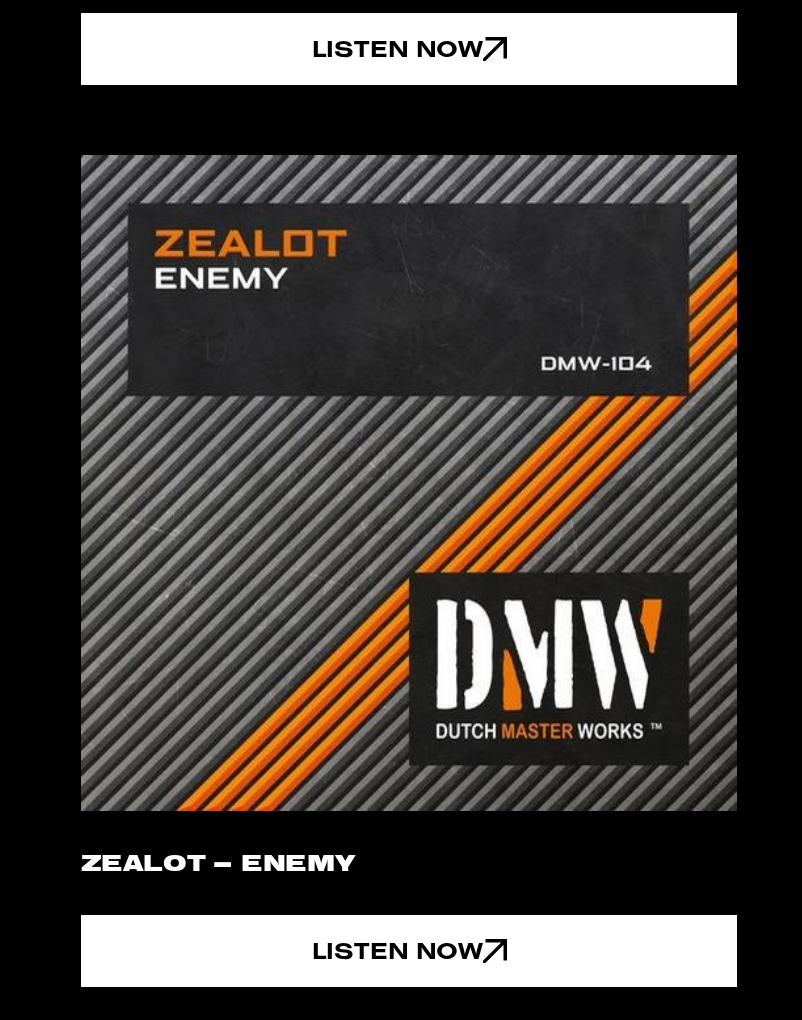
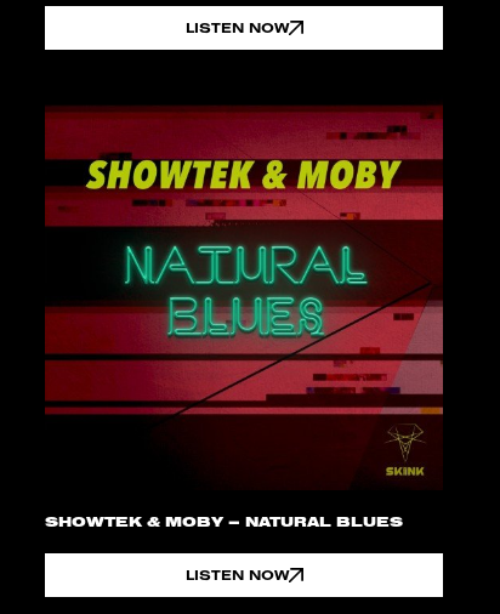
[79,153,739,877] [image] | ZEALOT – ENEMY -> [45,92,443,530] [image] | SHOWTEK & MOBY – NATURAL BLUES

